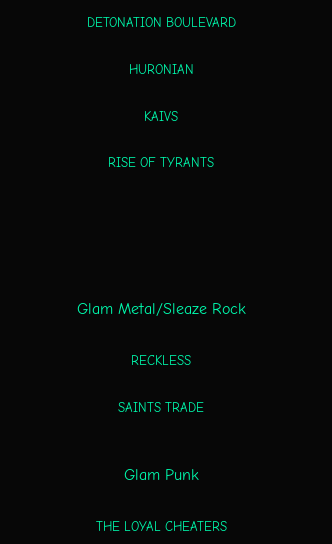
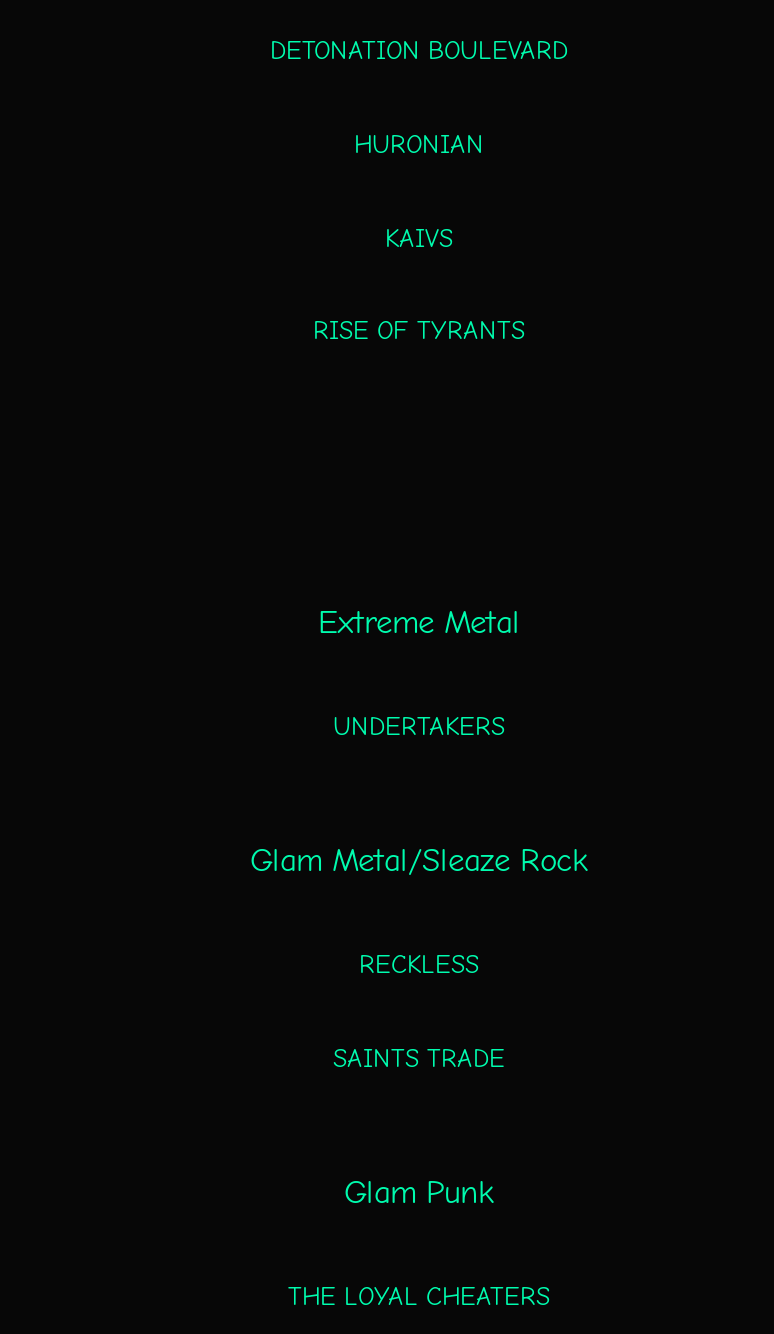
none -> [318,602,520,741] Extreme Metal | UNDERTAKERS

